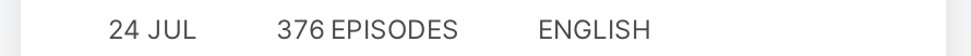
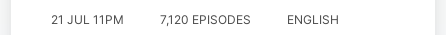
[108,13,459,45] 24 JUL | 376 EPISODES -> [51,12,251,27] 21 JUL 11PM | 7,120 EPISODES

